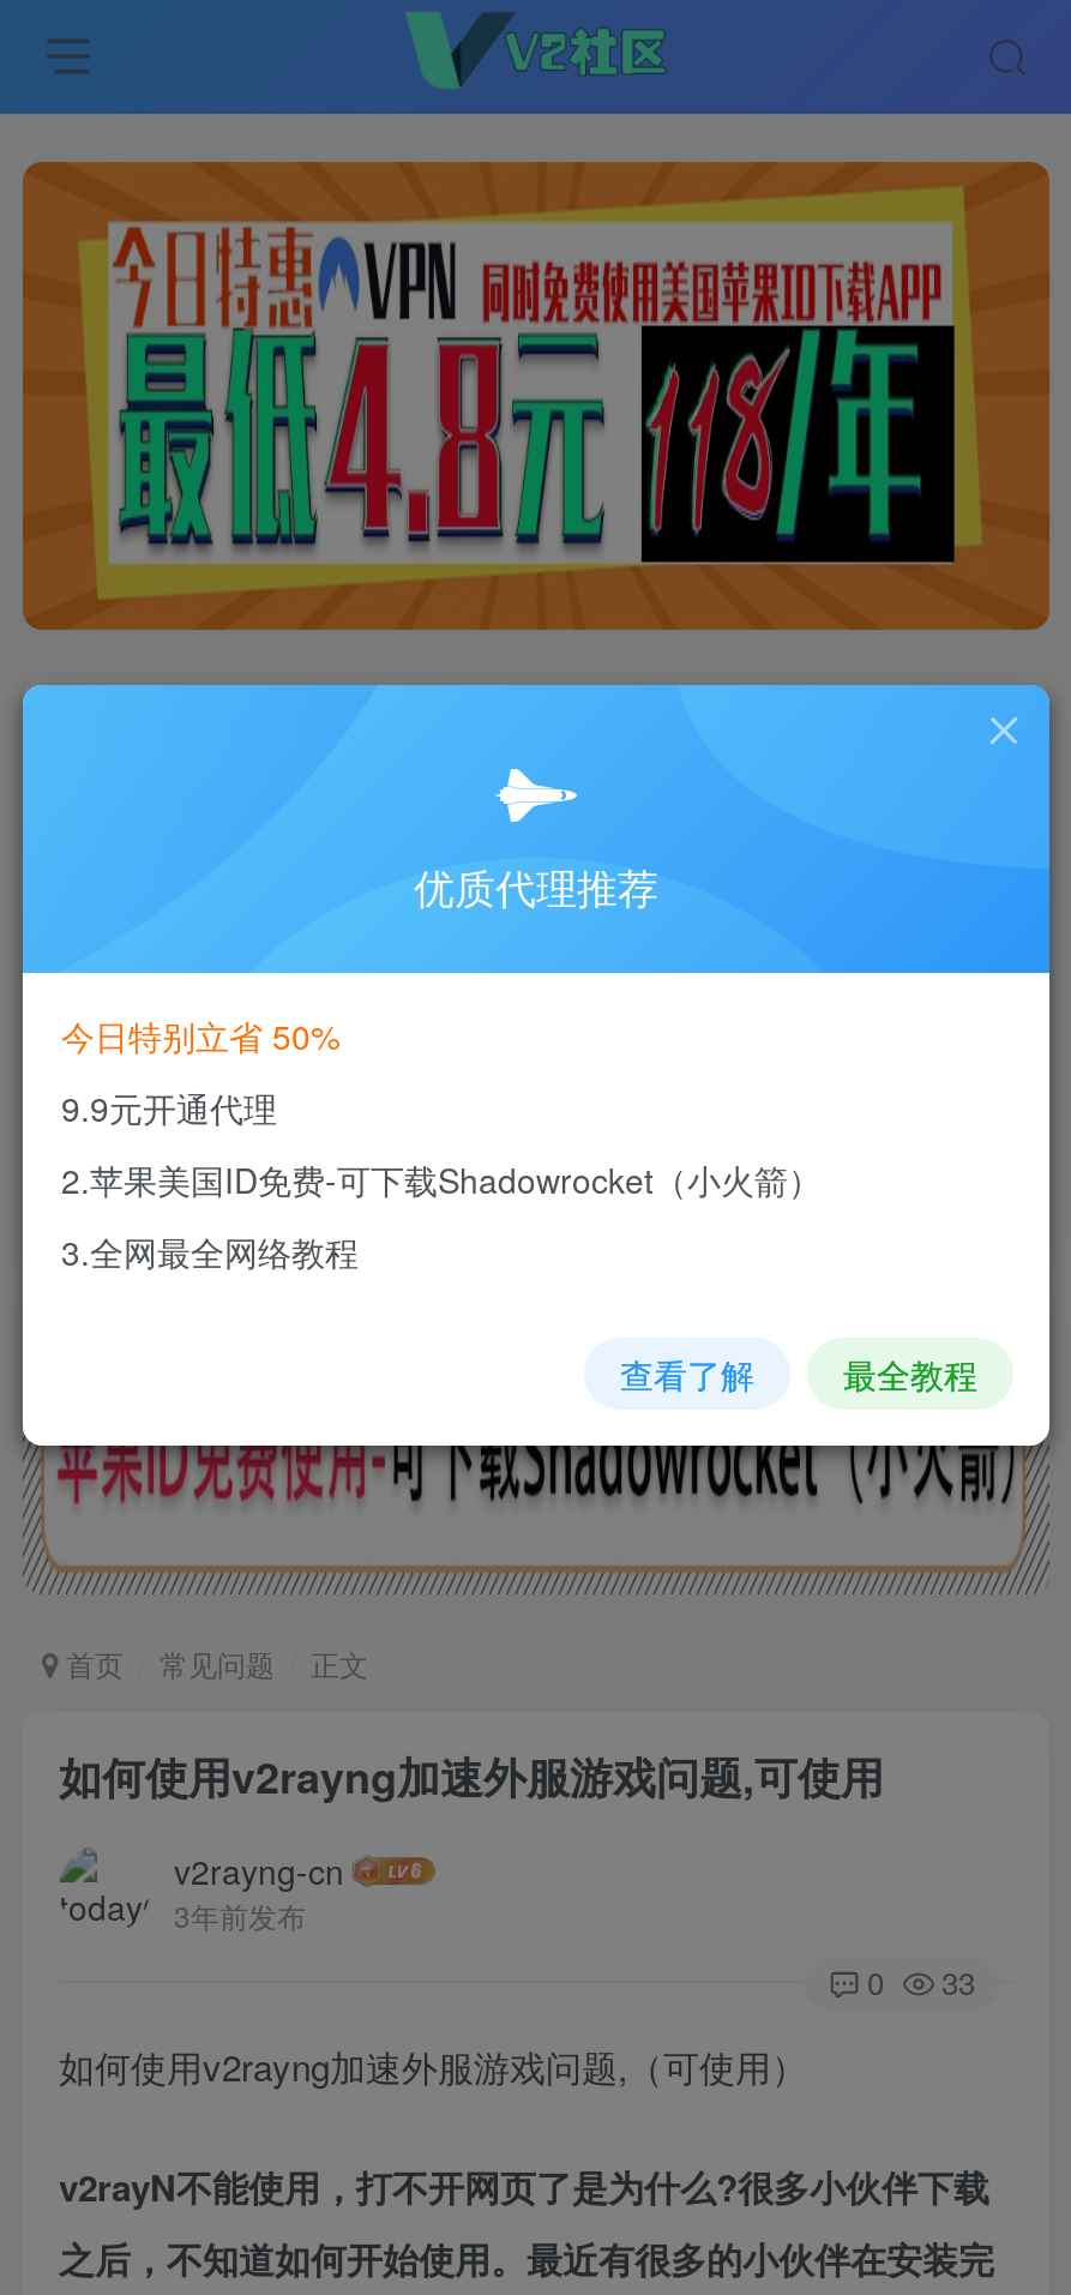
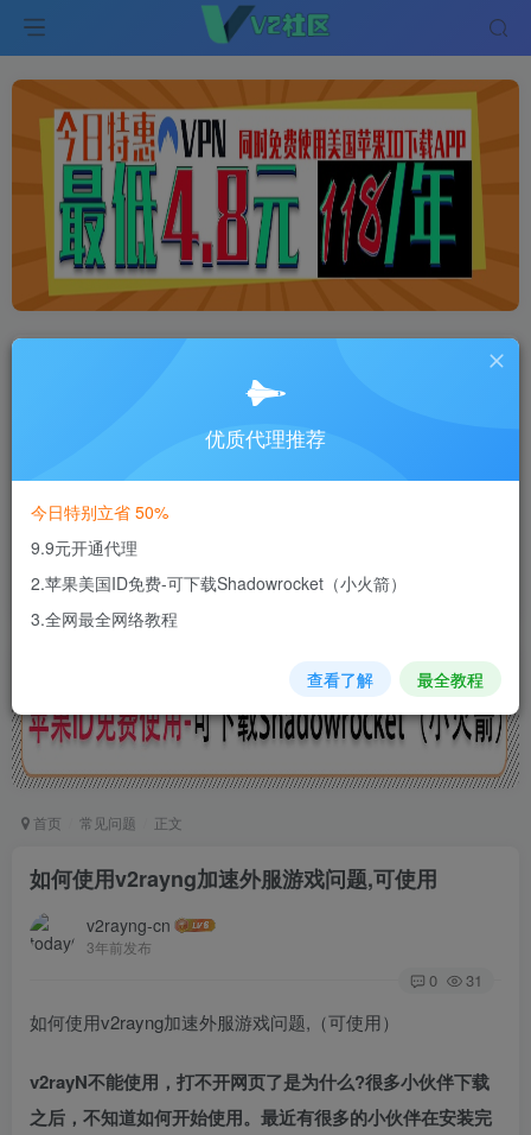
[867,1959,975,2005] 0 33 -> [429,969,482,991] 0 31

